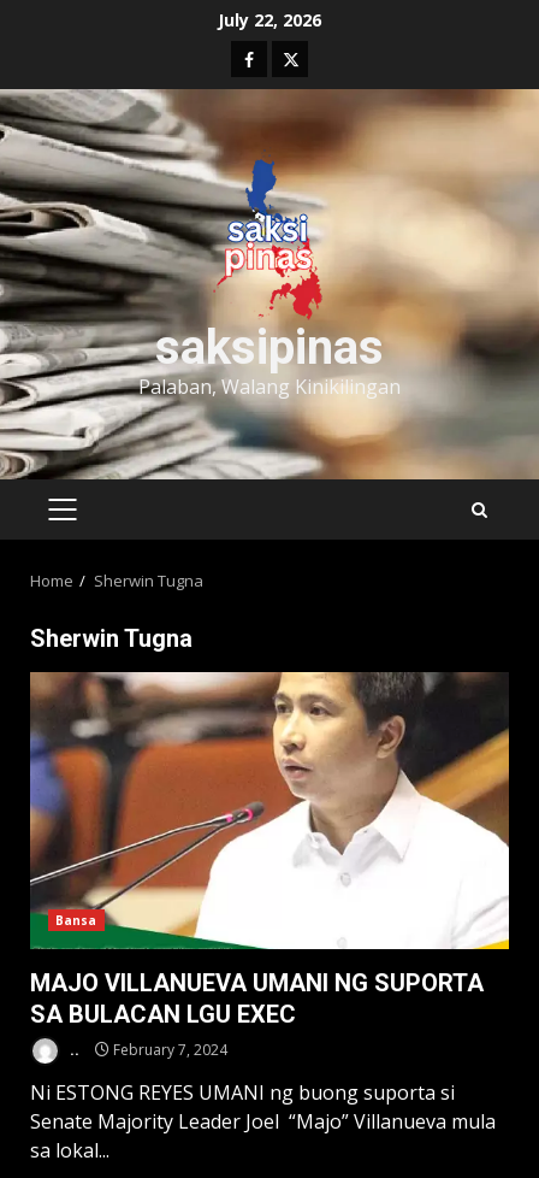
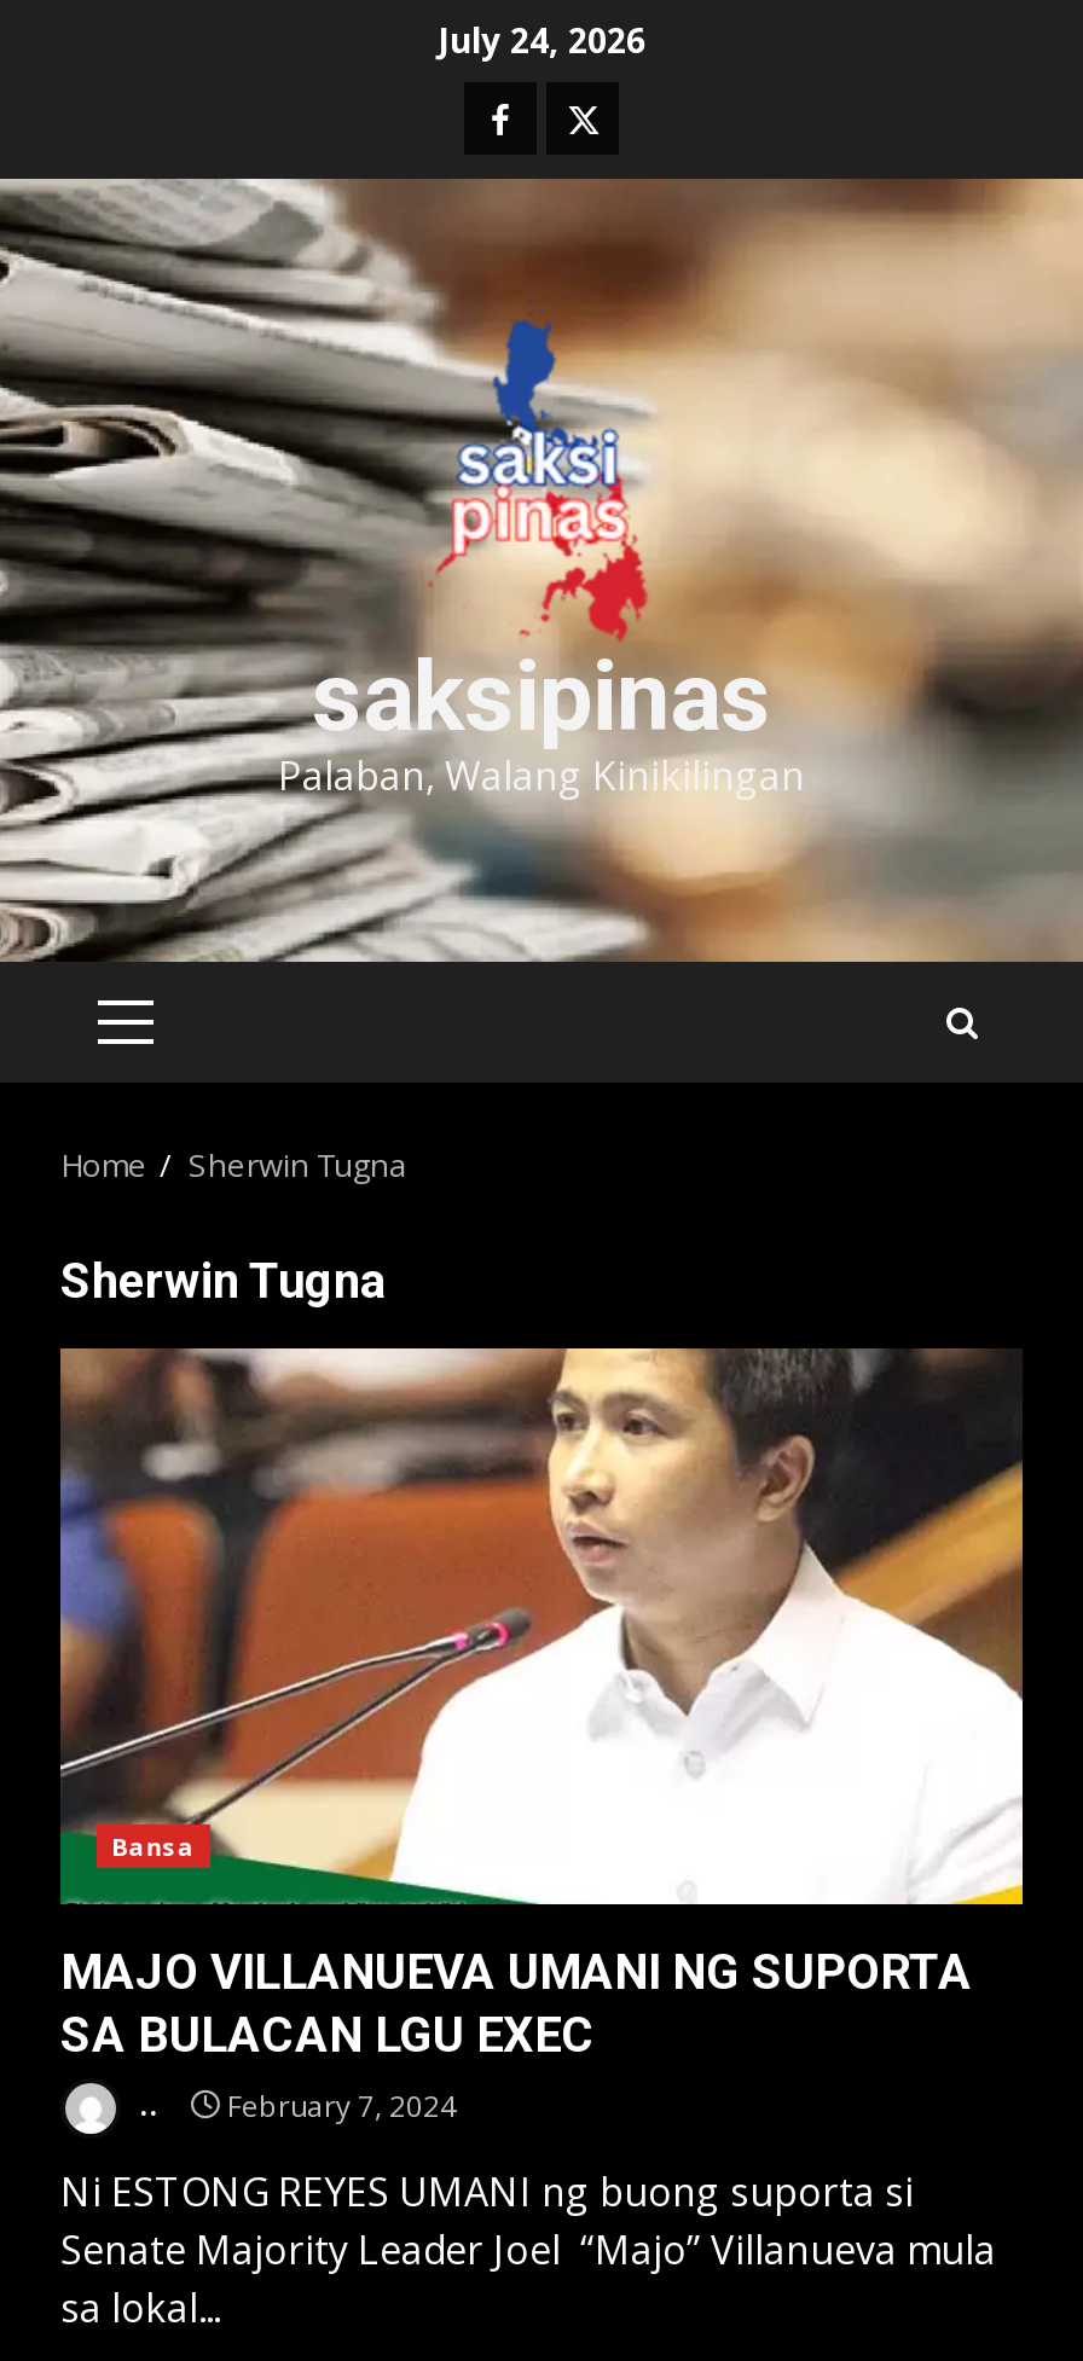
[218,8,321,31] July 22, 2026 -> [438,17,645,63] July 24, 2026

